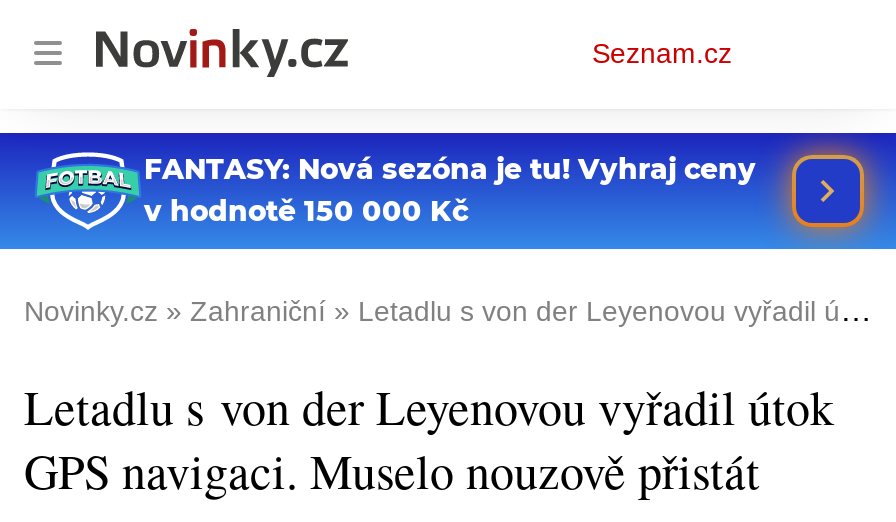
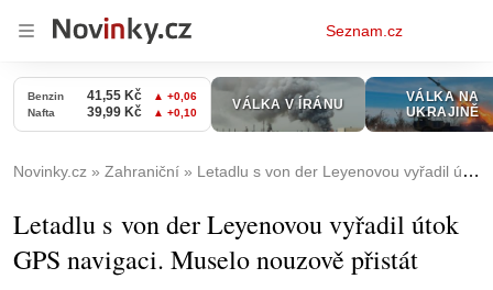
[6,131,890,251] [image] -> [3,75,490,137] [image]

